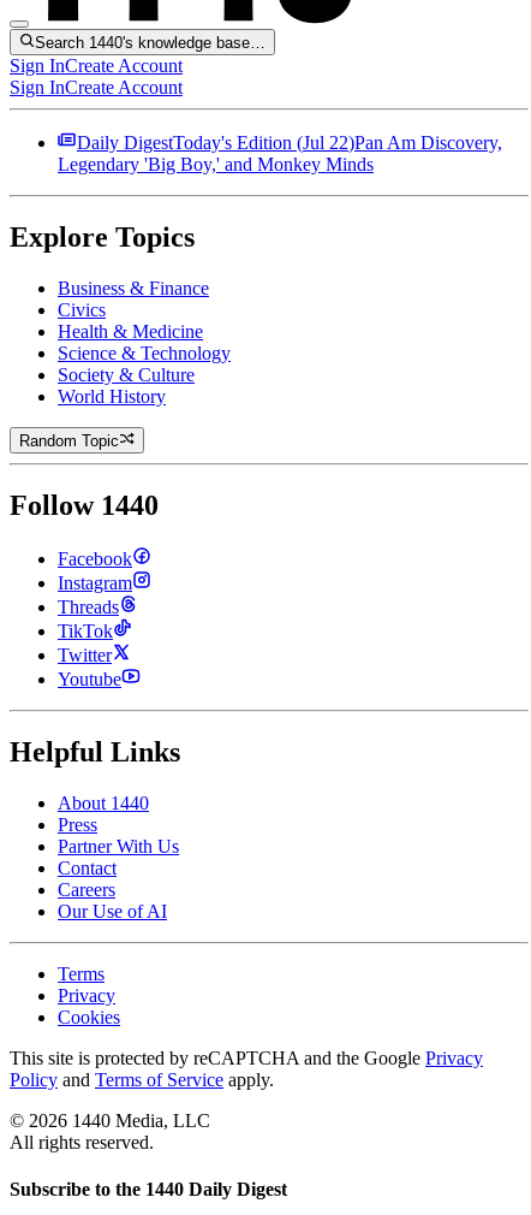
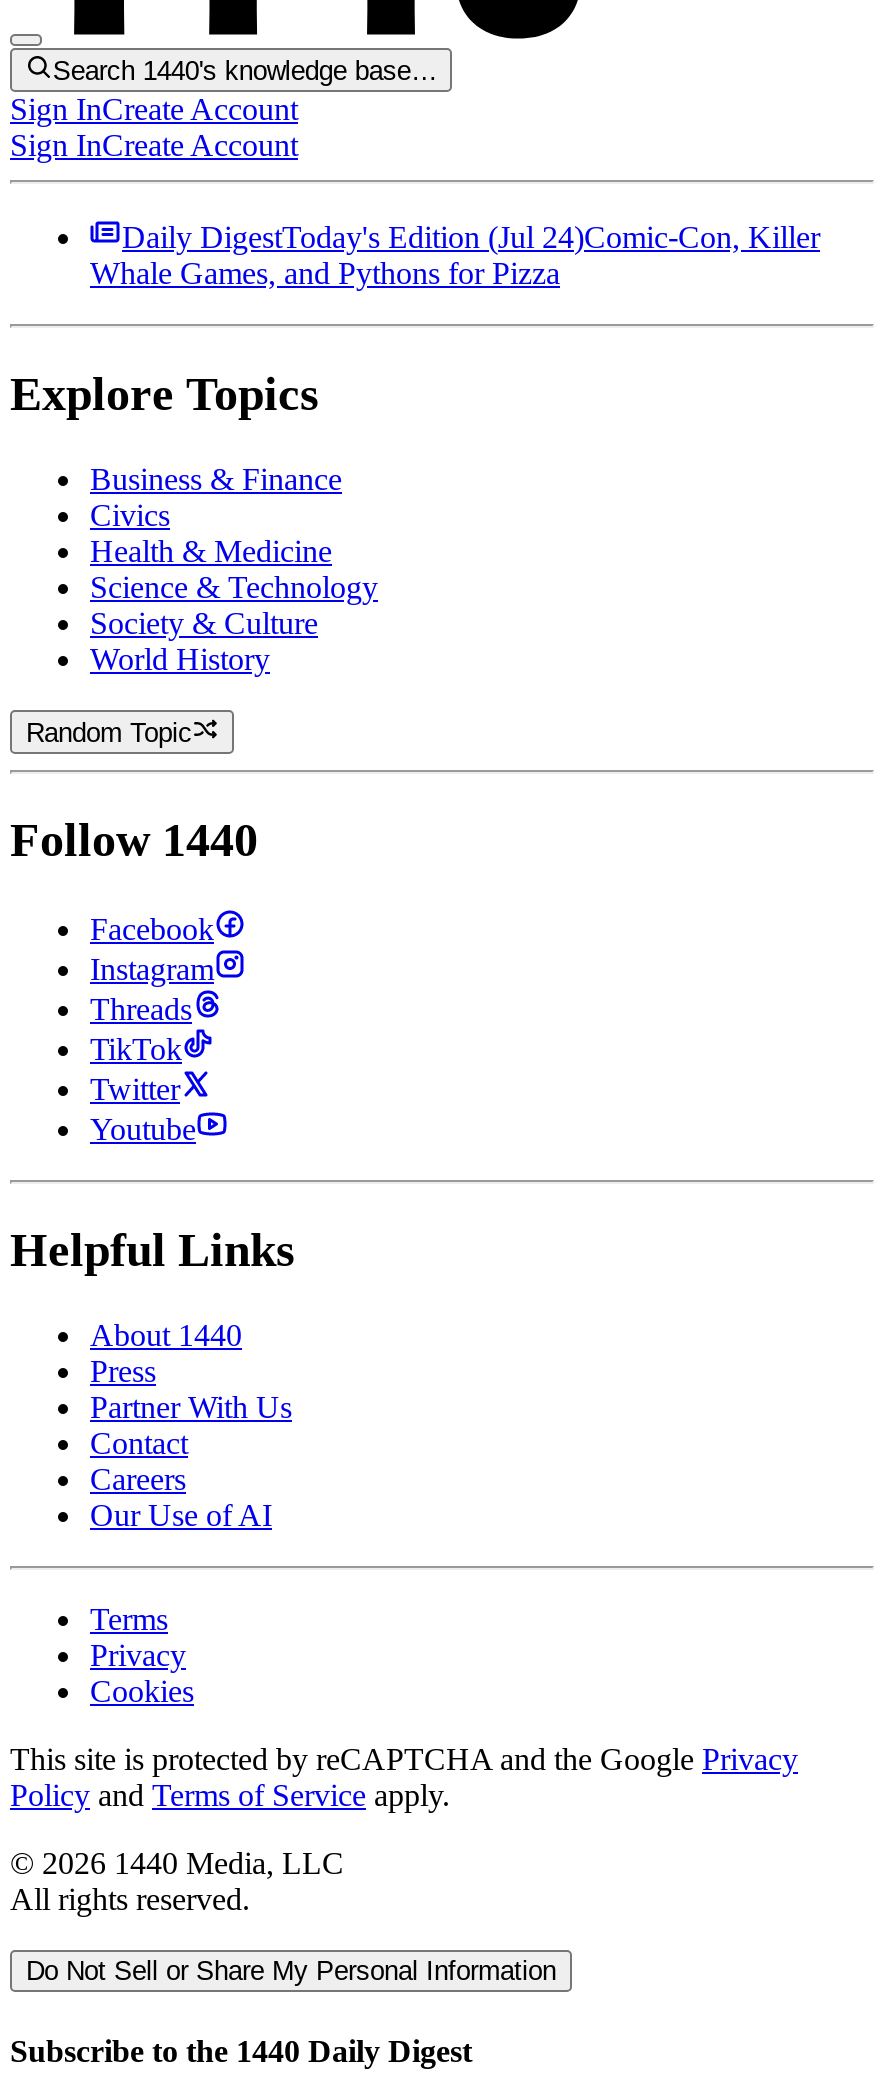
[58,133,502,175] Daily DigestToday's Edition (Jul 22)Pan Am Discovery, | Legendary 'Big Boy,' and Monkey Minds -> [90,221,820,291] Daily DigestToday's Edition (Jul 24)Comic-Con, Killer | Whale Games, and Pythons for Pizza
none -> [26,1956,556,1986] Do Not Sell or Share My Personal Information

